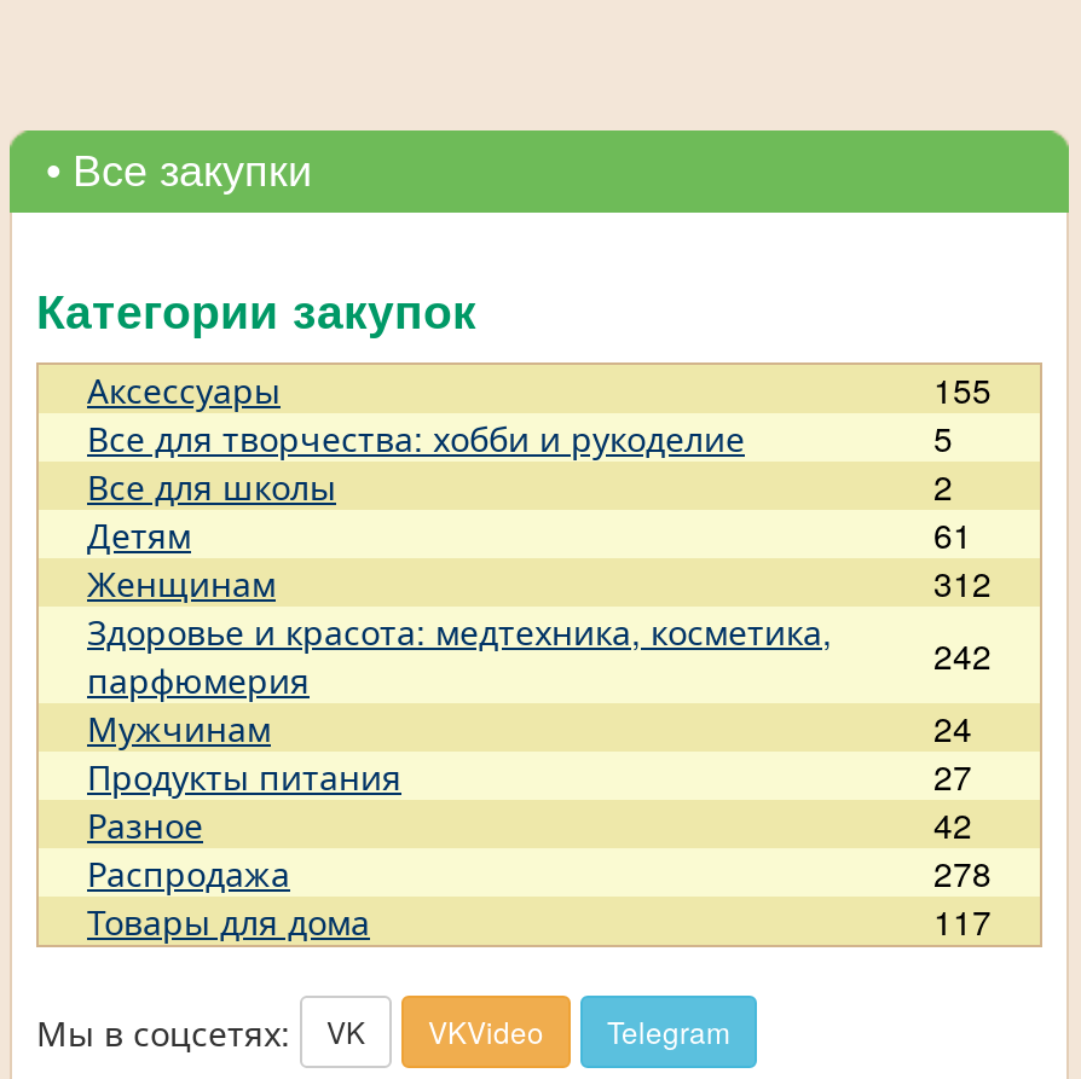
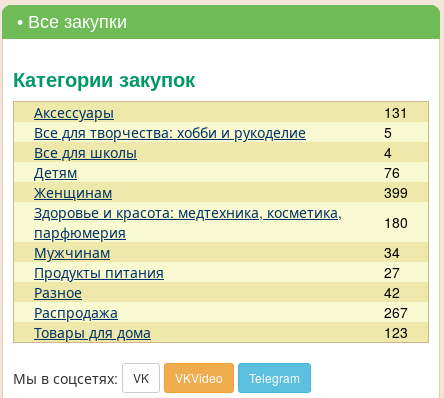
[933,365,992,413] 155 -> [384,102,408,122] 131
[933,462,953,510] 2 -> [384,142,392,162] 4
[933,510,972,558] 61 -> [384,162,400,182] 76
[933,558,992,607] 312 -> [384,182,408,202] 399
[933,631,992,679] 242 -> [384,212,408,232] 180
[933,703,972,752] 24 -> [384,242,400,262] 34
[933,848,992,897] 278 -> [384,302,408,322] 267
[933,897,992,945] 117 -> [384,322,408,342] 123

